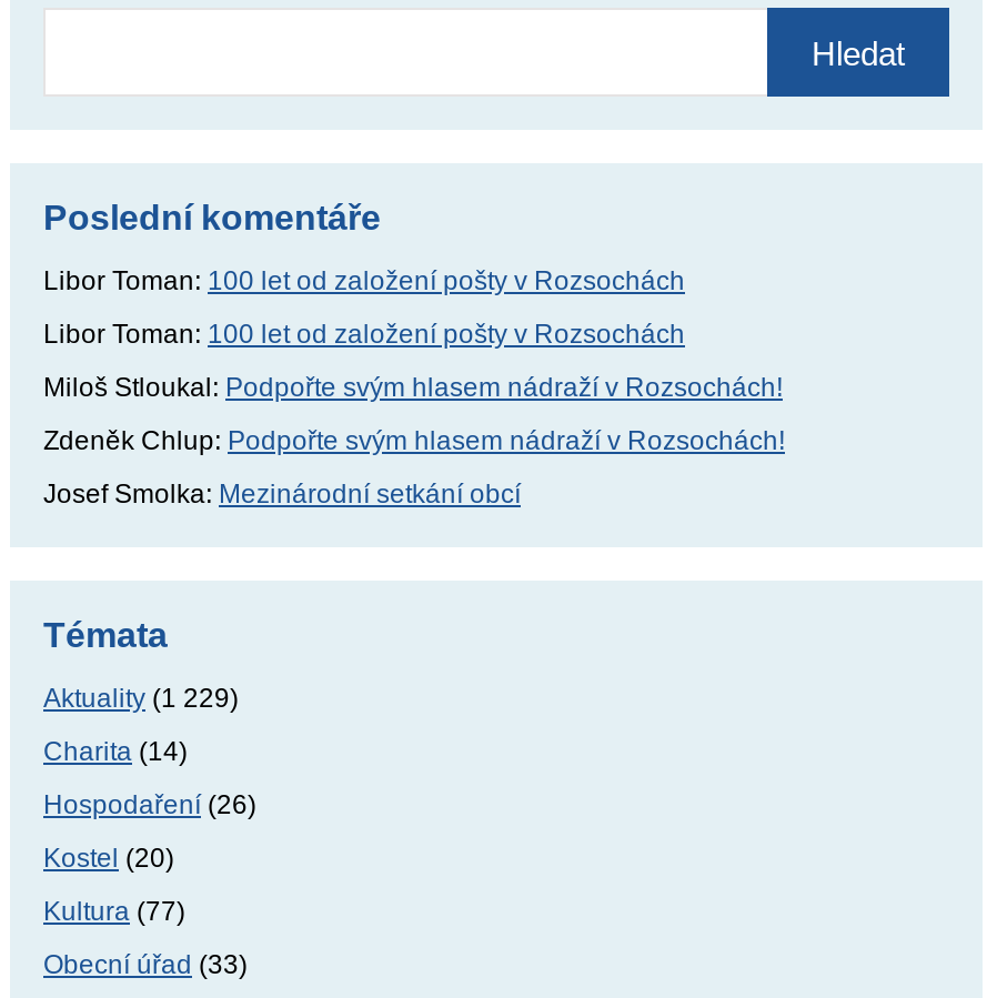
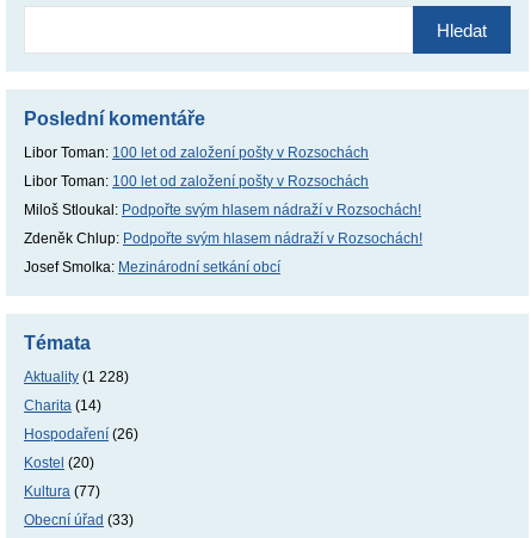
[43,683,239,714] Aktuality (1 229) -> [24,369,129,385] Aktuality (1 228)

